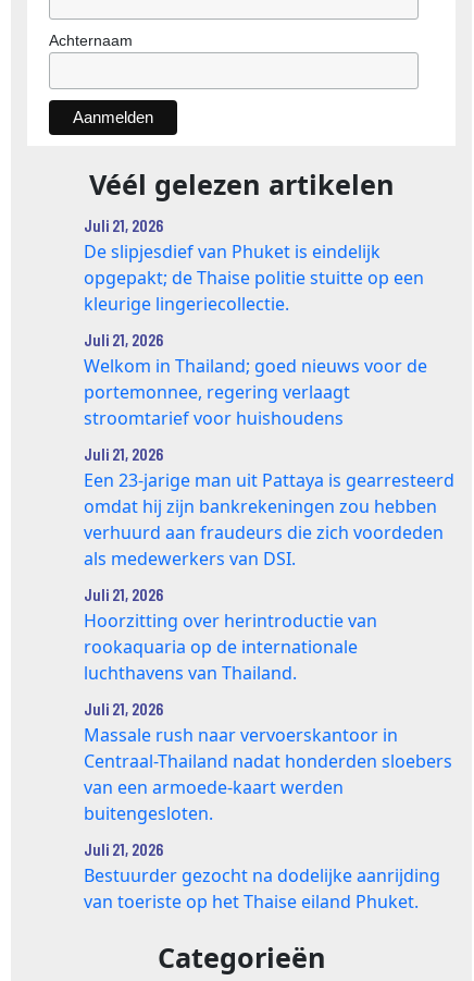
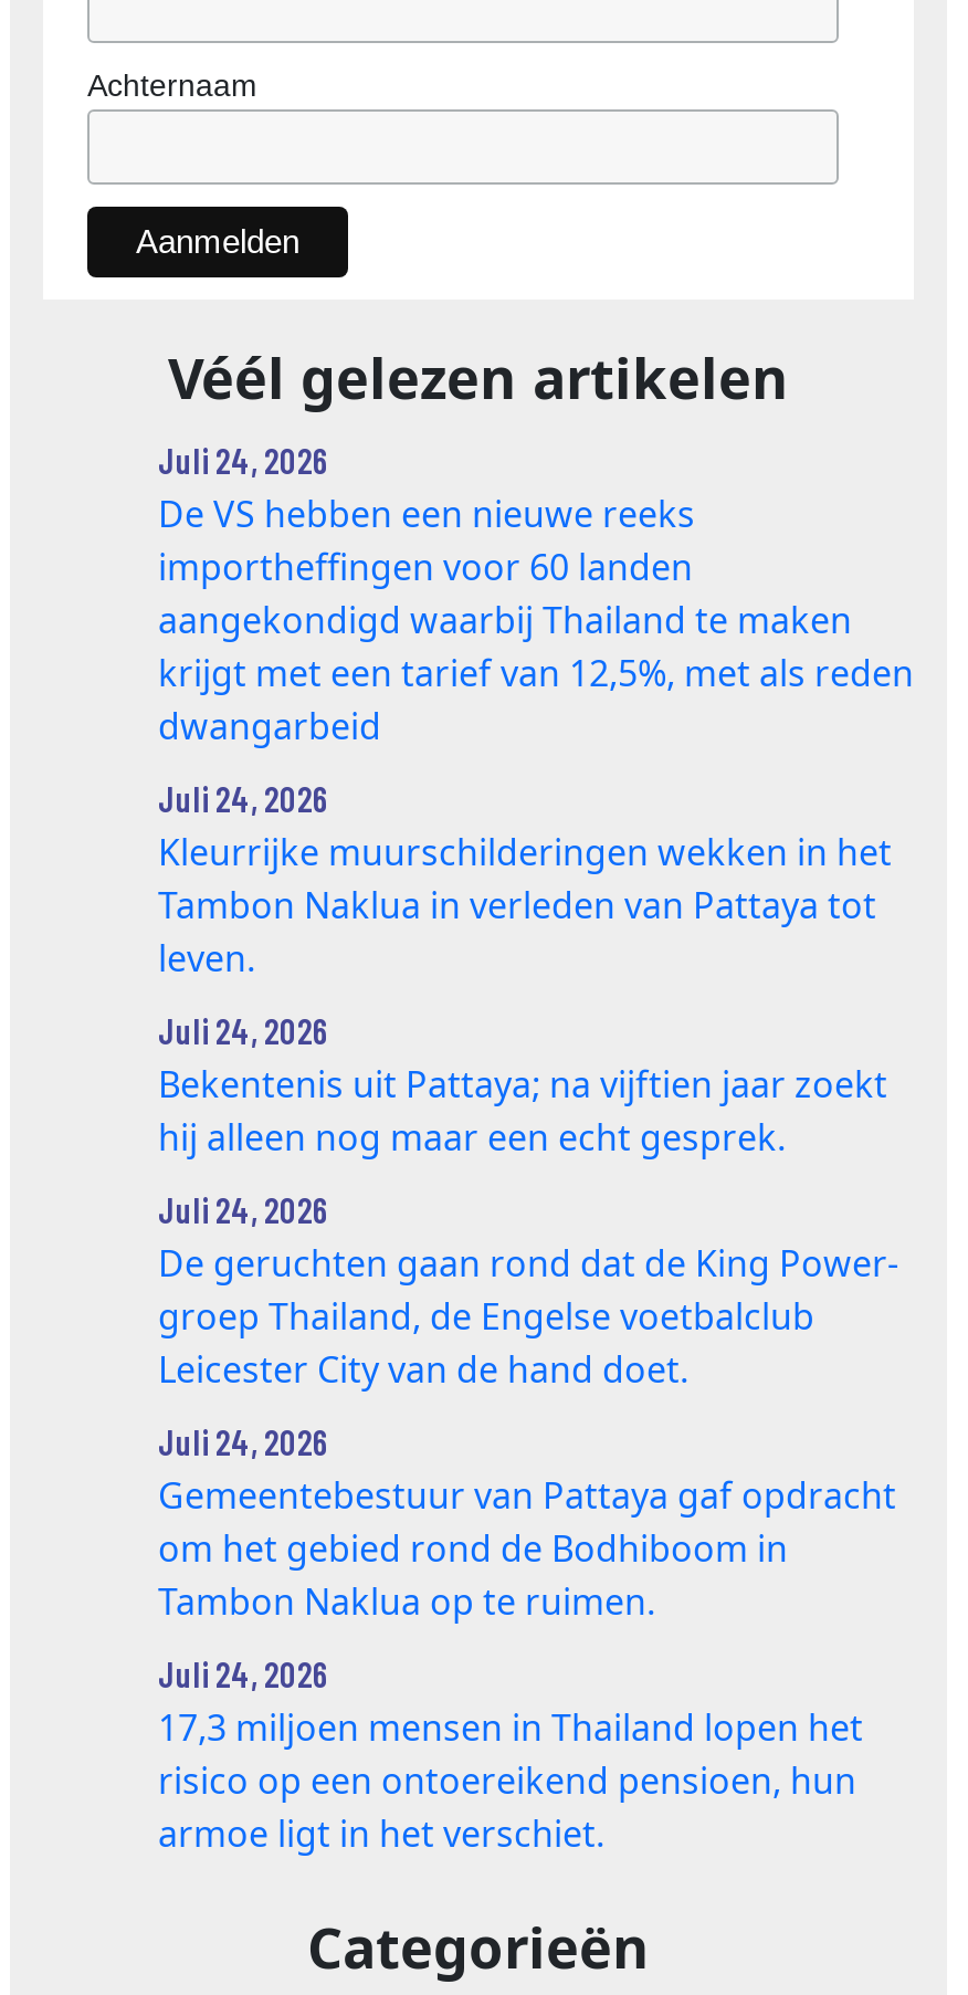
[84,215,424,316] Juli 21, 2026 | De slipjesdief van Phuket is eindelijk | opgepakt; de Thaise politie stuitte op een | kleurige lingeriecollectie. -> [158,440,914,752] Juli 24, 2026 | De VS hebben een nieuwe reeks | importheffingen voor 60 landen | aangekondigd waarbij Thailand te maken | krijgt met een tarief van 12,5%, met als reden | dwangarbeid
[84,329,427,431] Juli 21, 2026 | Welkom in Thailand; goed nieuws voor de | portemonnee, regering verlaagt | stroomtarief voor huishoudens -> [158,778,892,984] Juli 24, 2026 | Kleurrijke muurschilderingen wekken in het | Tambon Naklua in verleden van Pattaya tot | leven.
[84,444,454,571] Juli 21, 2026 | Een 23-jarige man uit Pattaya is gearresteerd | omdat hij zijn bankrekeningen zou hebben | verhuurd aan fraudeurs die zich voordeden | als medewerkers van DSI. -> [158,1010,887,1163] Juli 24, 2026 | Bekentenis uit Pattaya; na vijftien jaar zoekt | hij alleen nog maar een echt gesprek.
[84,584,377,685] Juli 21, 2026 | Hoorzitting over herintroductie van | rookaquaria op de internationale | luchthavens van Thailand. -> [158,1189,898,1395] Juli 24, 2026 | De geruchten gaan rond dat de King Power- | groep Thailand, de Engelse voetbalclub | Leicester City van de hand doet.
[84,698,452,826] Juli 21, 2026 | Massale rush naar vervoerskantoor in | Centraal-Thailand nadat honderden sloebers | van een armoede-kaart werden | buitengesloten. -> [158,1421,896,1627] Juli 24, 2026 | Gemeentebestuur van Pattaya gaf opdracht | om het gebied rond de Bodhiboom in | Tambon Naklua op te ruimen.
[84,839,440,914] Juli 21, 2026 | Bestuurder gezocht na dodelijke aanrijding | van toeriste op het Thaise eiland Phuket. -> [158,1653,863,1859] Juli 24, 2026 | 17,3 miljoen mensen in Thailand lopen het | risico op een ontoereikend pensioen, hun | armoe ligt in het verschiet.

